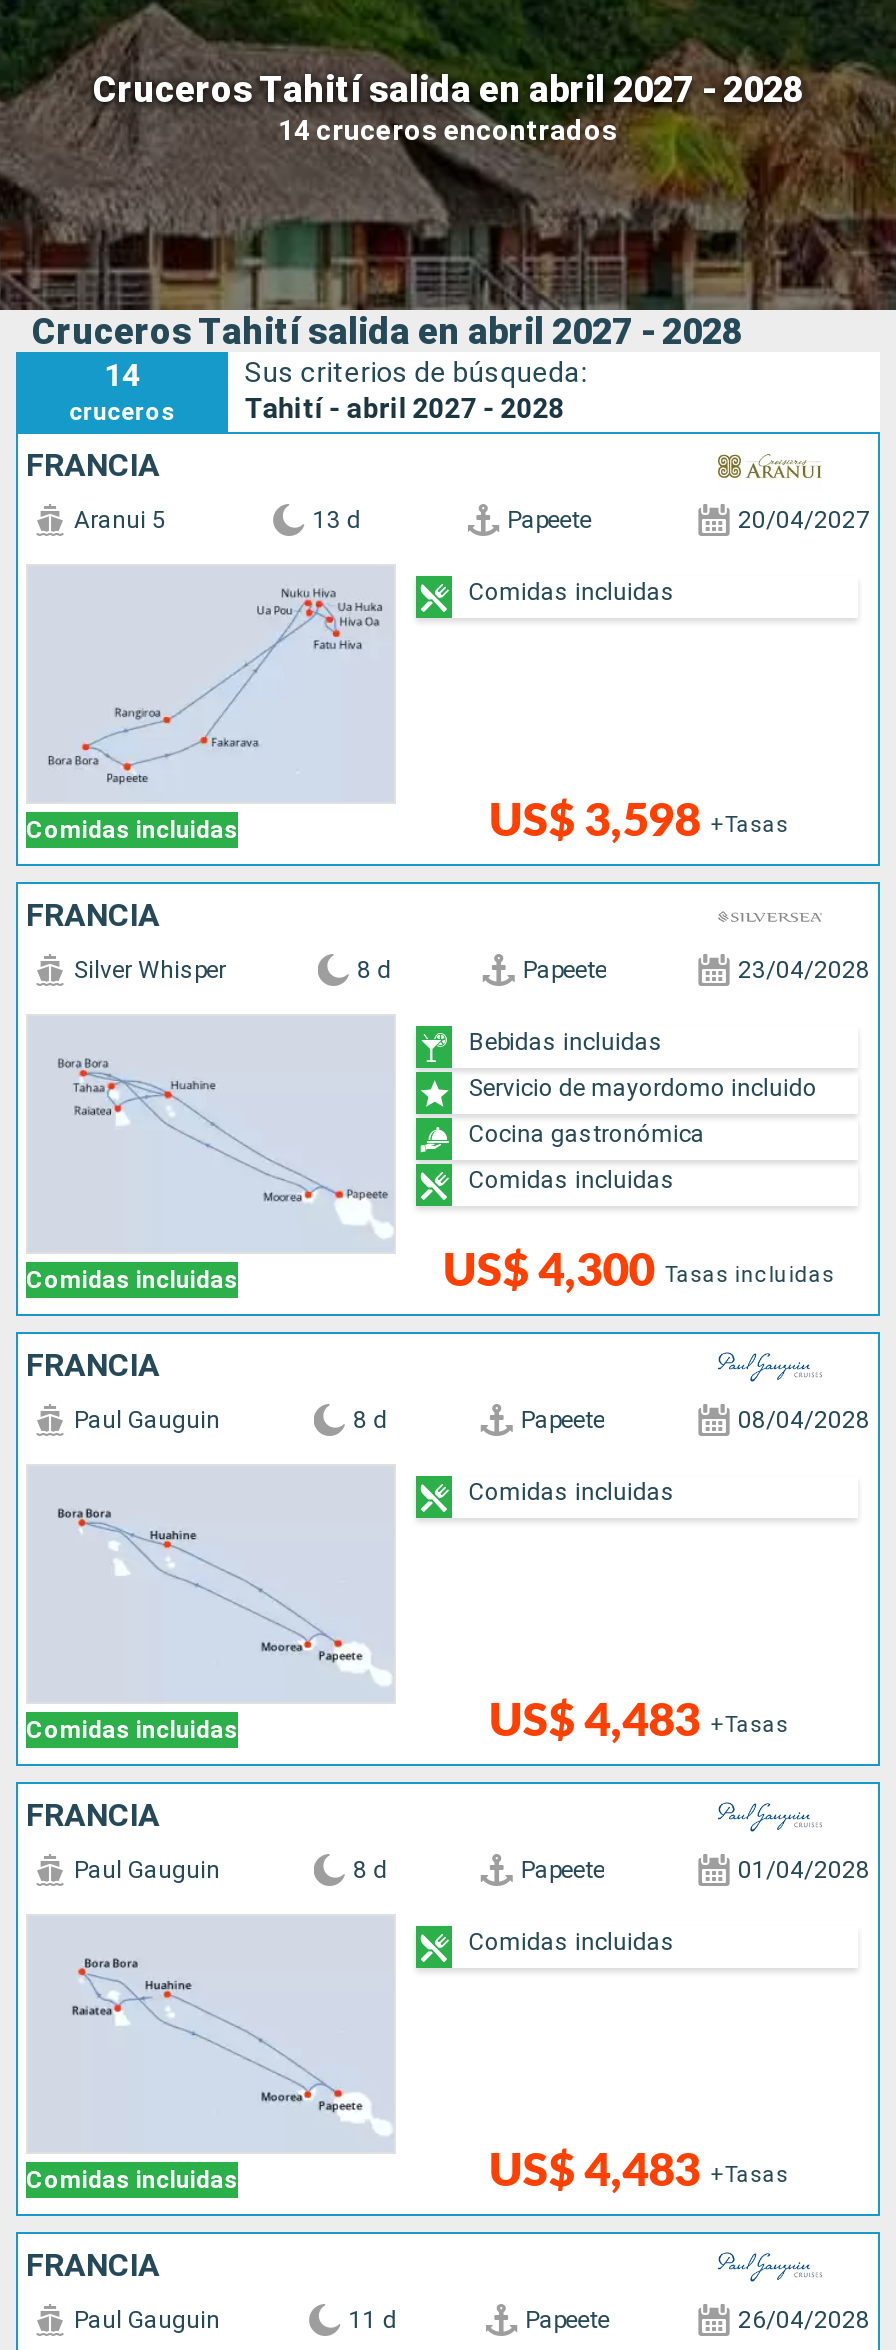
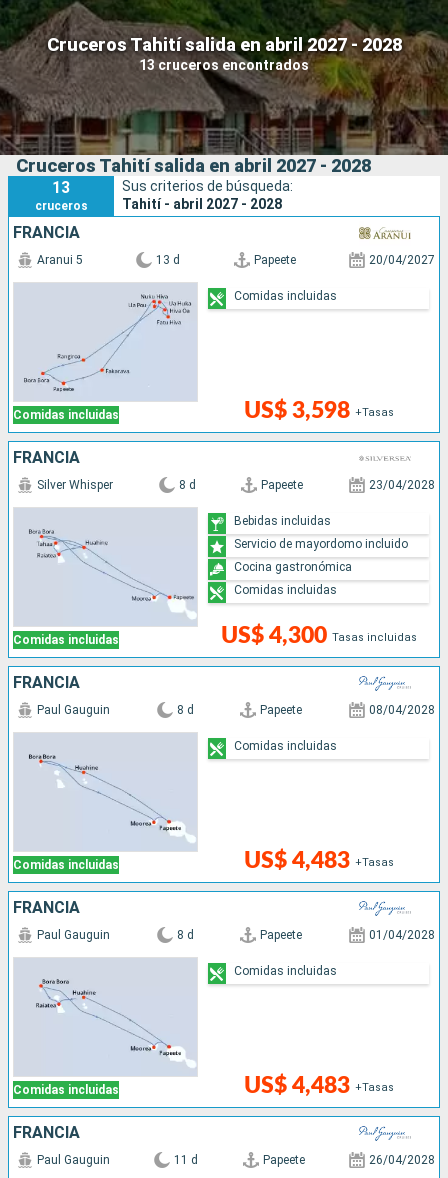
[278,115,618,147] 14 cruceros encontrados -> [139,57,309,73] 13 cruceros encontrados
[104,356,140,394] 14 -> [52,178,70,197] 13

